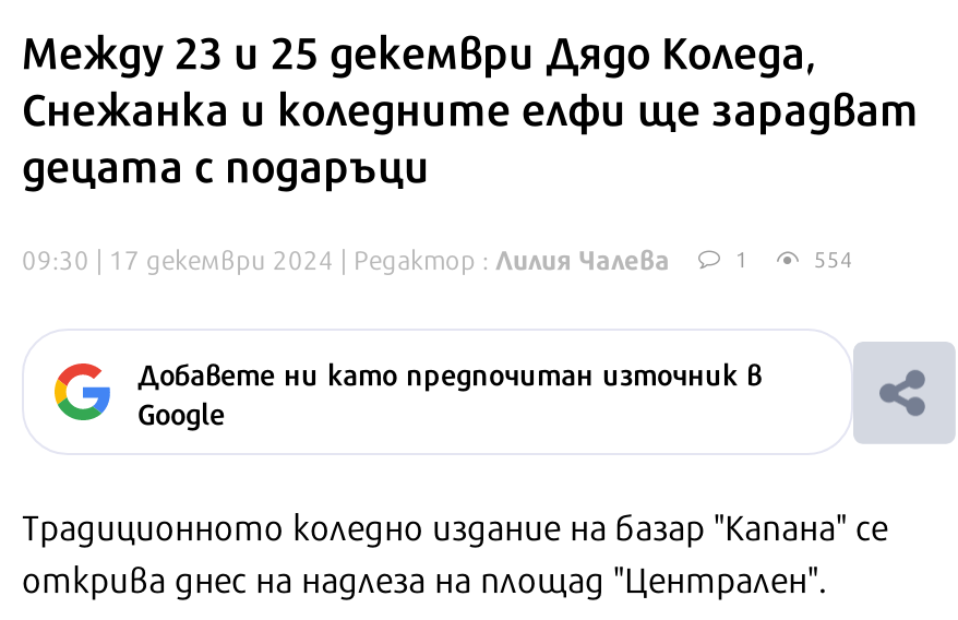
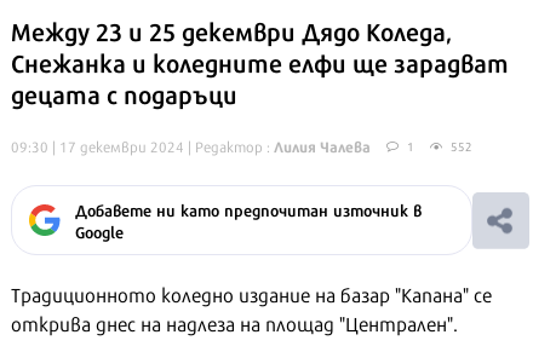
[814,241,853,274] 554 -> [451,137,472,155] 552

